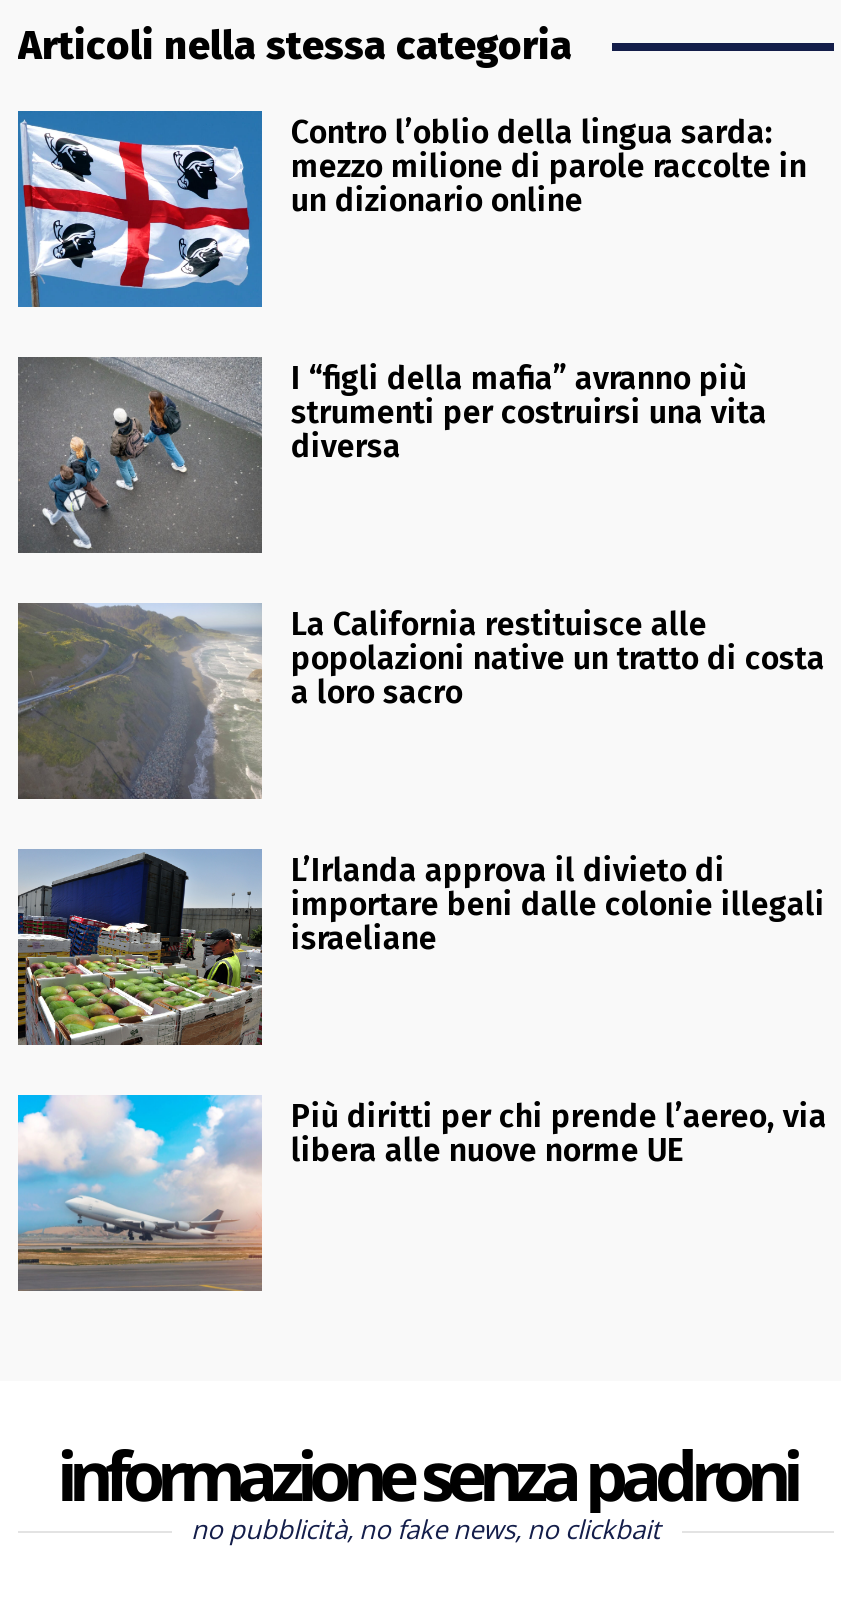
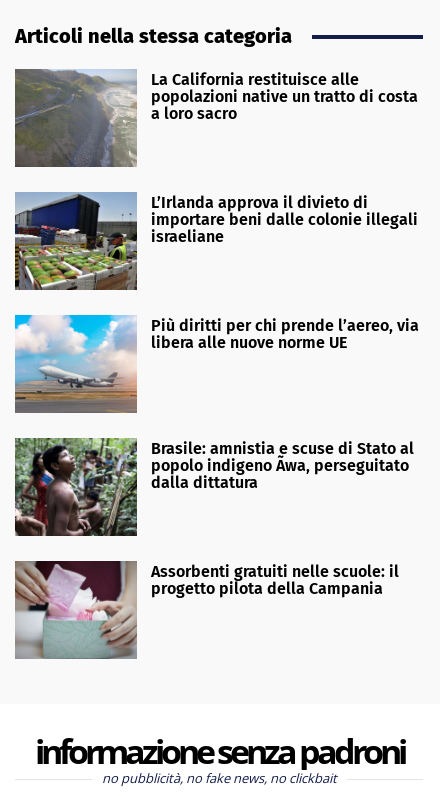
[16,109,807,309] [image] | Contro l’oblio della lingua sarda: | mezzo milione di parole raccolte in | un dizionario online -> none
[18,357,767,553] [image] | I “figli della mafia” avranno più | strumenti per costruirsi una vita | diversa -> none
moved [16,601,827,1169] -> [14,68,419,352]: [image] | La California restituisce alle | popolazioni native un tratto di costa | ... | Più diritti per chi prende l’aereo, via | libera alle nuove norme UE
moved [14,1093,266,1291] -> [13,314,139,413]: [image]
none -> [14,560,399,659] [image] | Assorbenti gratuiti nelle scuole: il | progetto pilota della Campania
none -> [15,437,414,537] [image] | Brasile: amnistia e scuse di Stato al | popolo indigeno Ãwa, perseguitato | dalla dittatura

